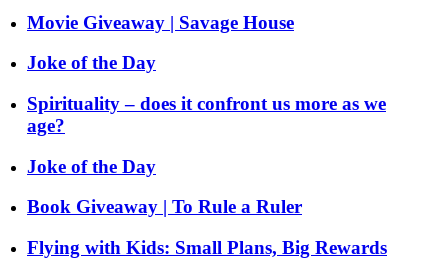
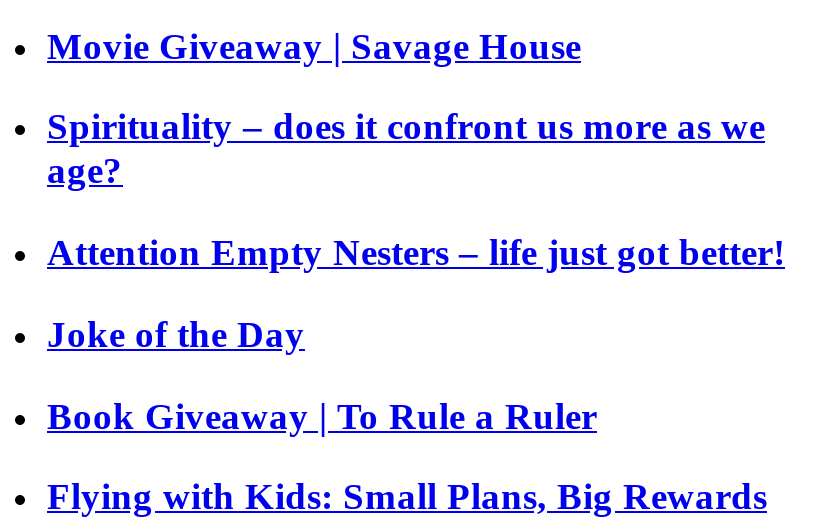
[27,52,156,73] Joke of the Day -> none
moved [27,93,386,136] -> [47,106,765,192]: Spirituality – does it confront us more as we | age?
none -> [47,231,785,273] Attention Empty Nesters – life just got better!

